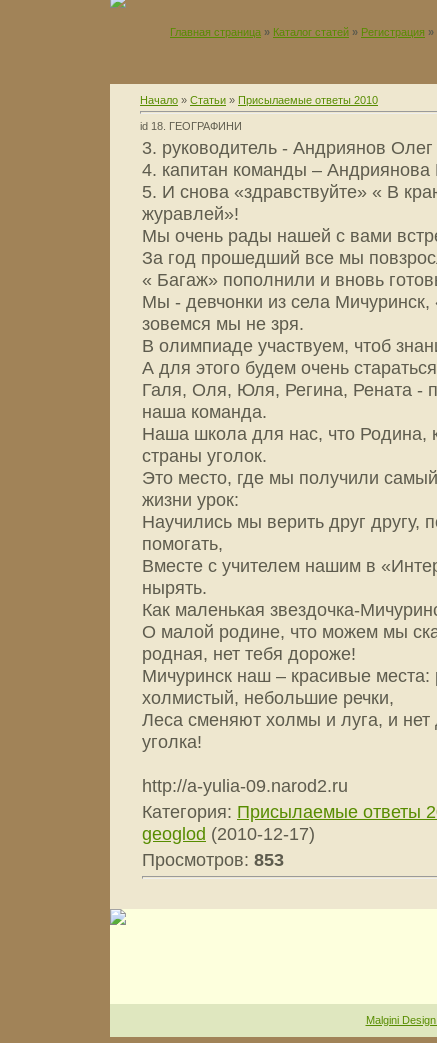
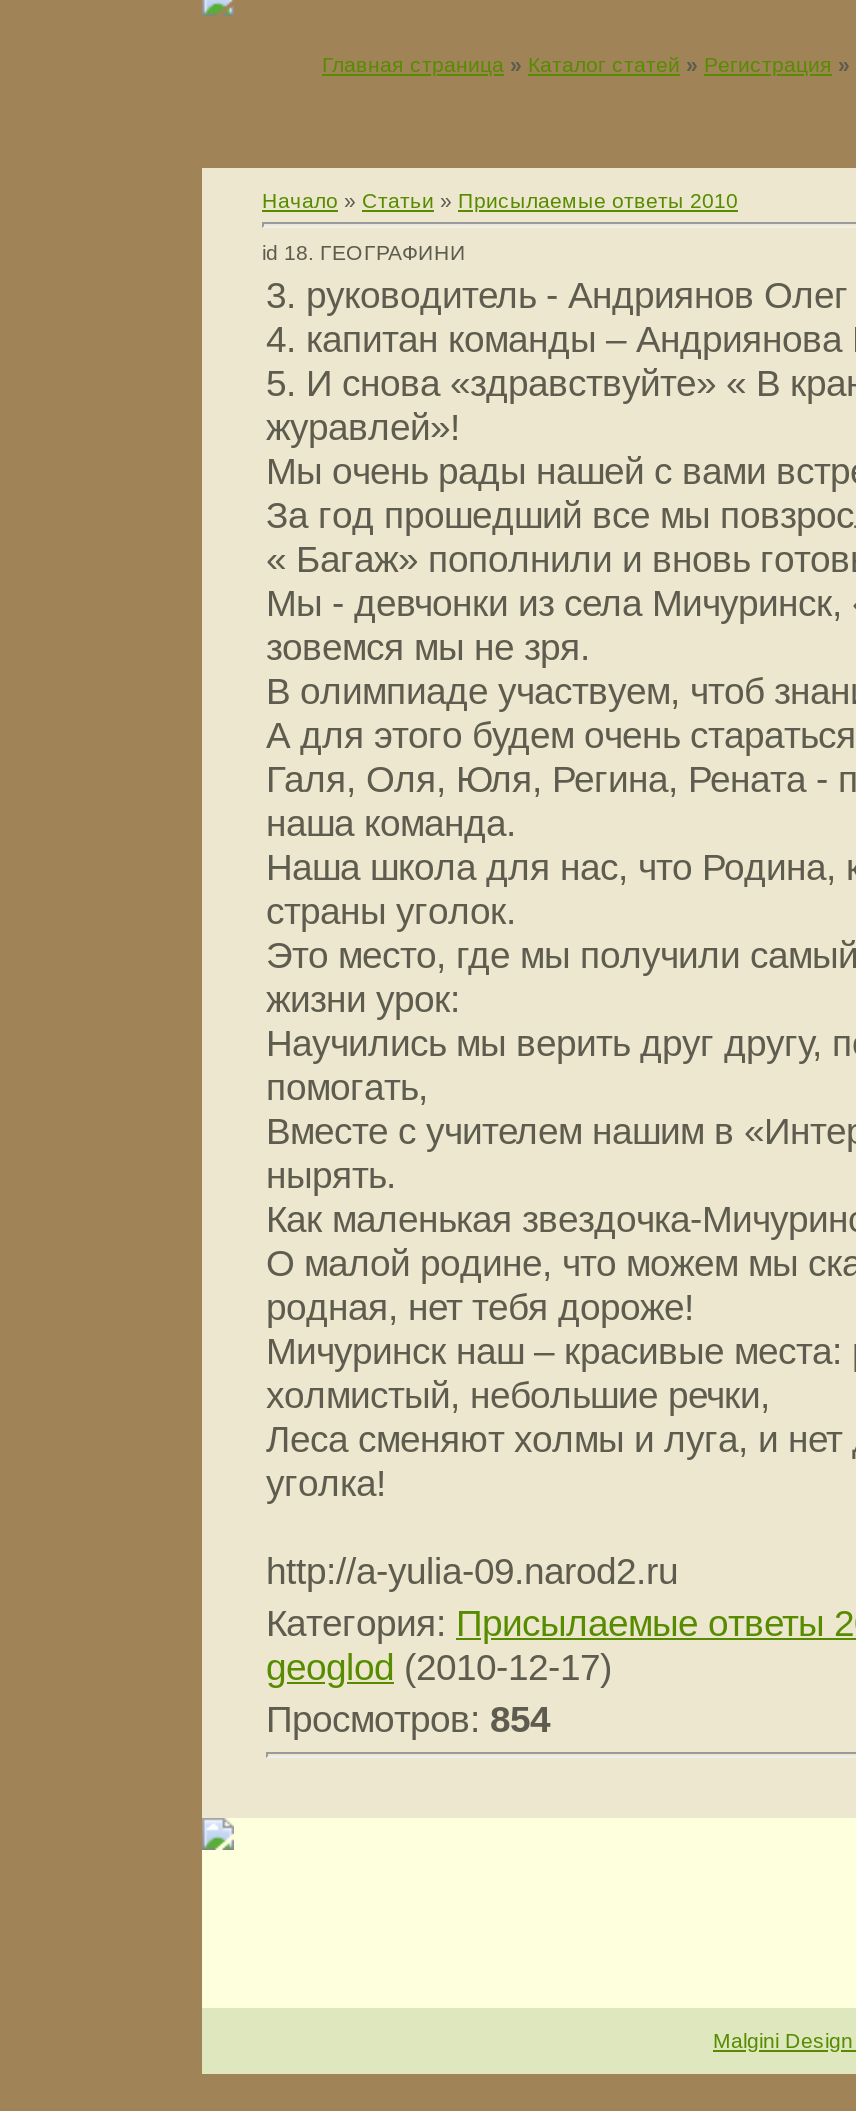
[142,849,284,870] Просмотров: 853 -> [266,1697,550,1739] Просмотров: 854

